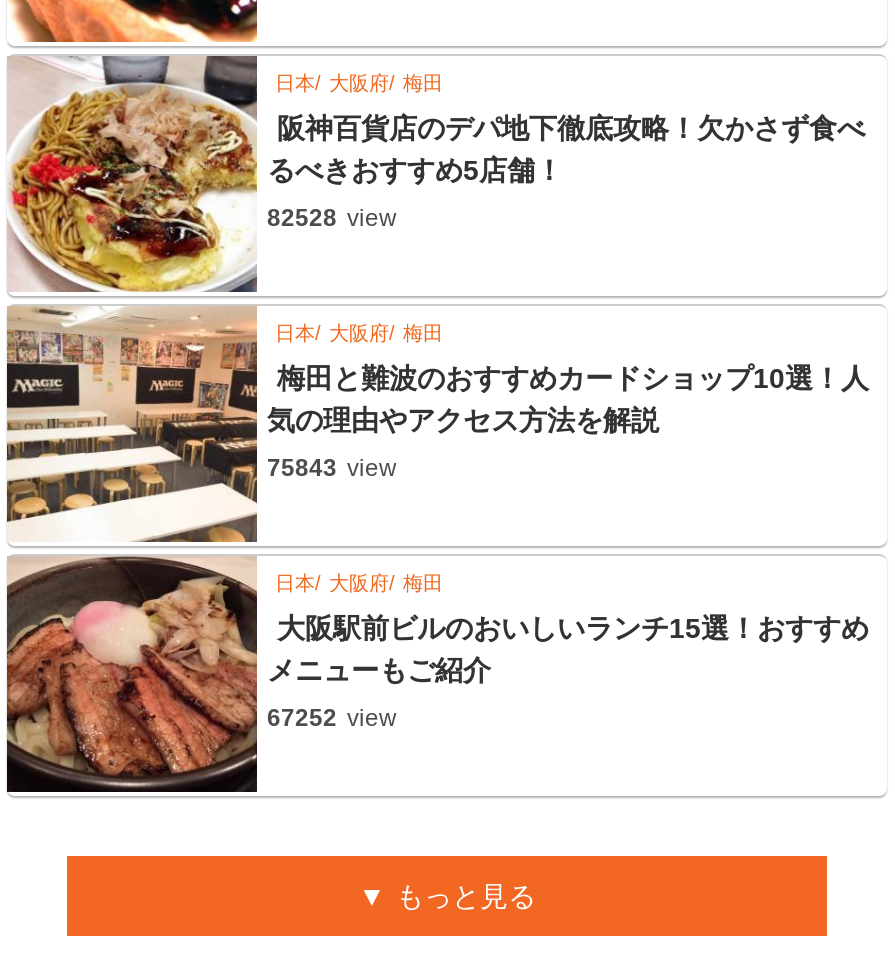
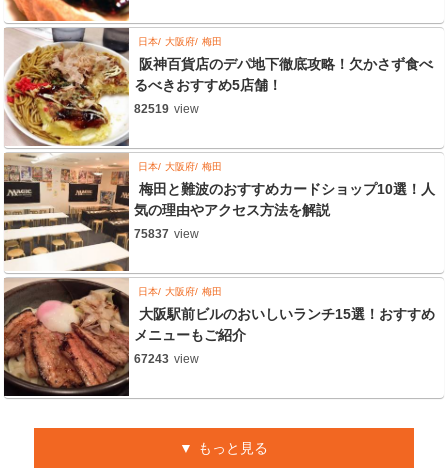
[267,204,397,232] 82528 view -> [134,102,199,116] 82519 view
[267,454,397,482] 75843 view -> [134,227,199,241] 75837 view
[267,704,397,732] 67252 view -> [134,352,199,366] 67243 view

